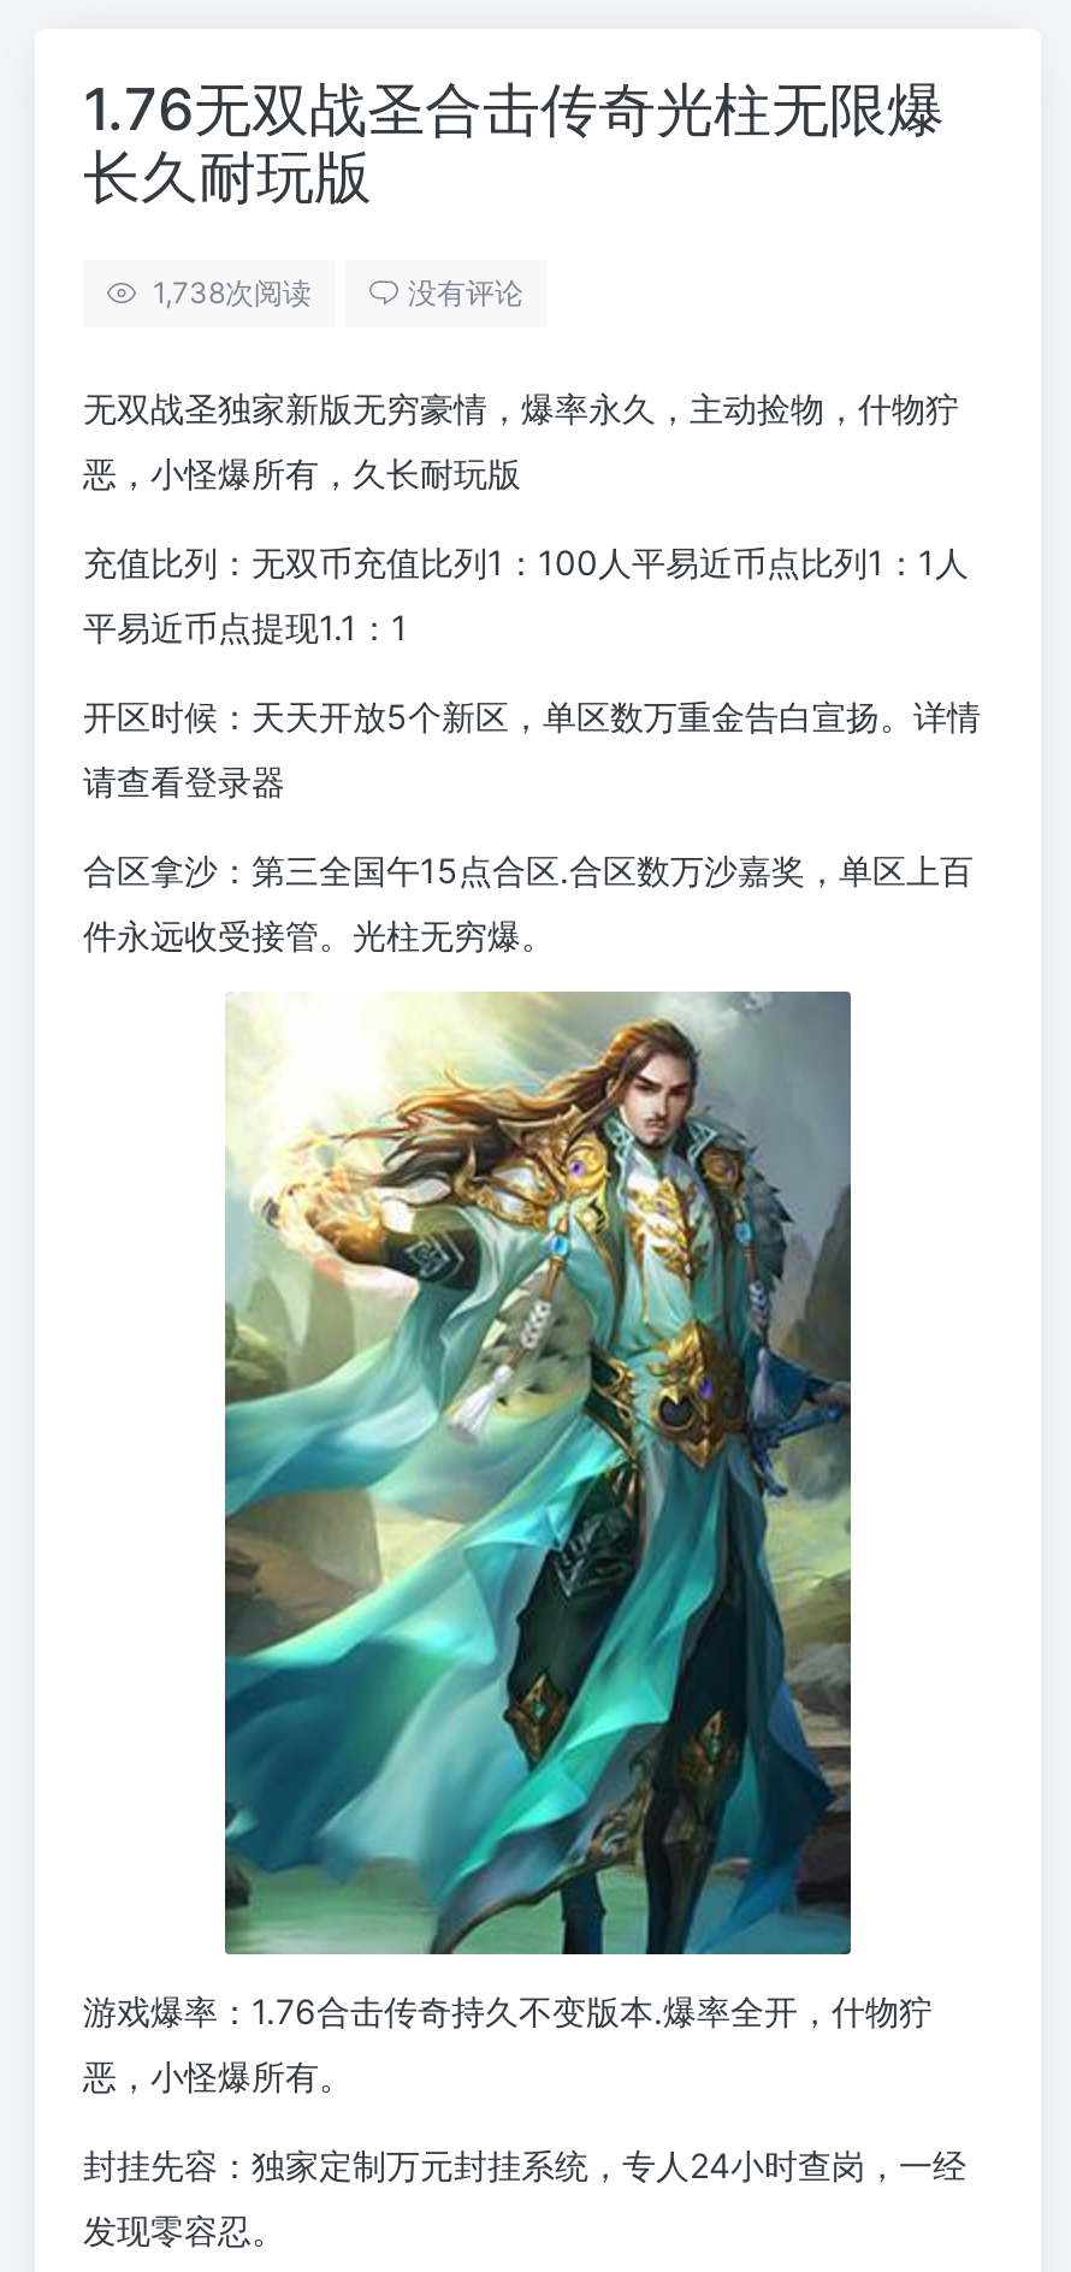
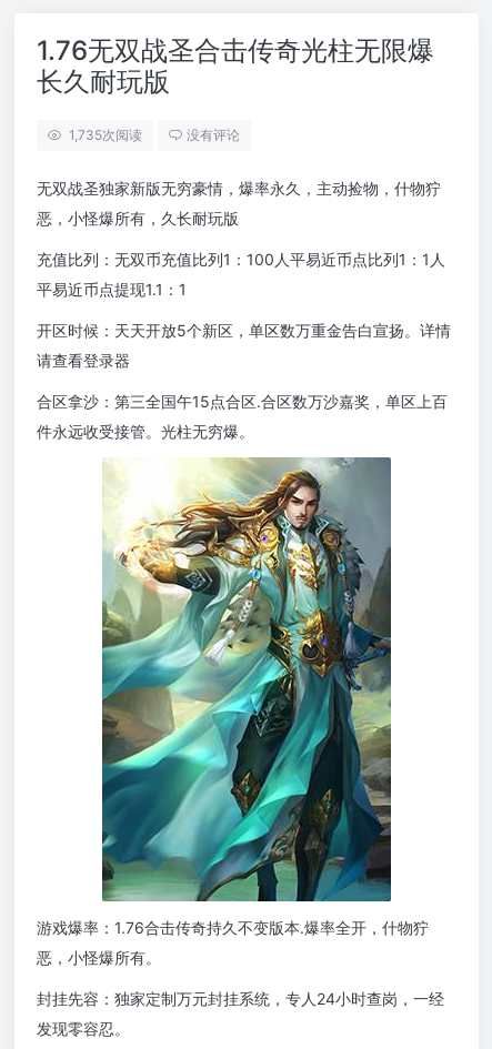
[153,274,312,310] 1,738次阅读 -> [69,127,142,143] 1,735次阅读

